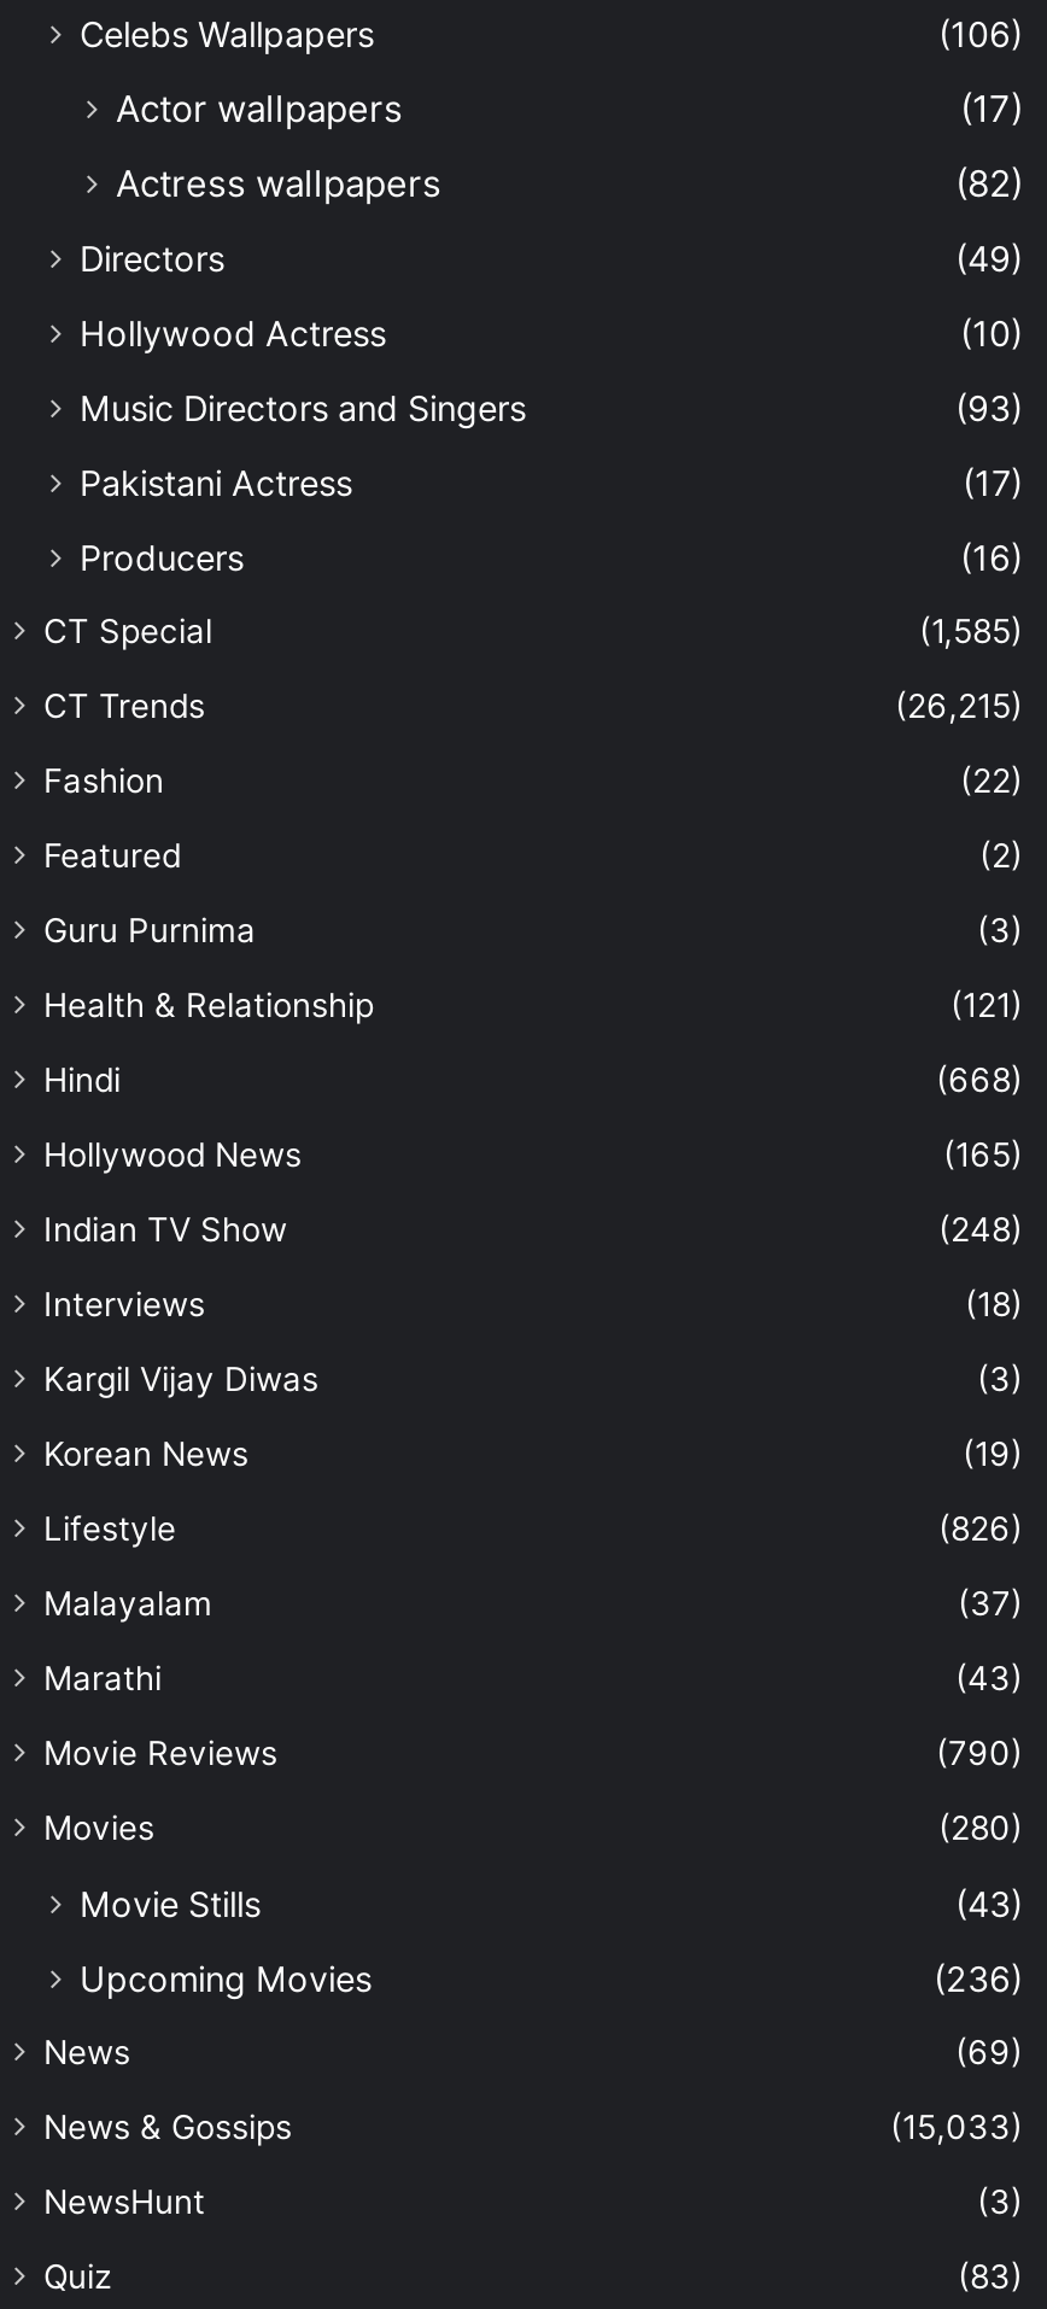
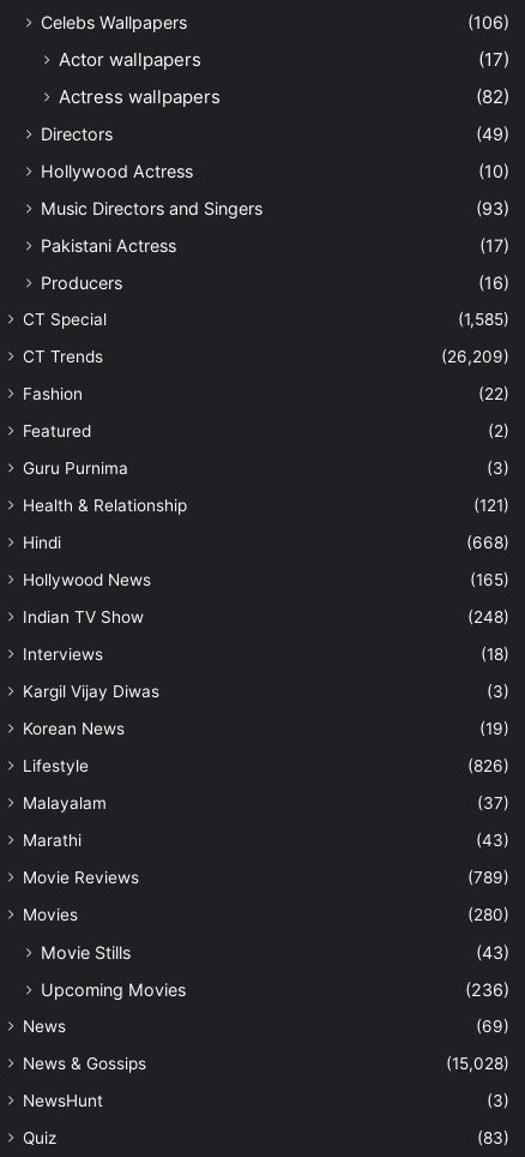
[895,687,1023,726] (26,215) -> [441,346,509,366] (26,209)
[936,1734,1023,1773] (790) -> [467,867,509,887] (789)
[890,2108,1023,2147] (15,033) -> [446,1053,509,1073] (15,028)

